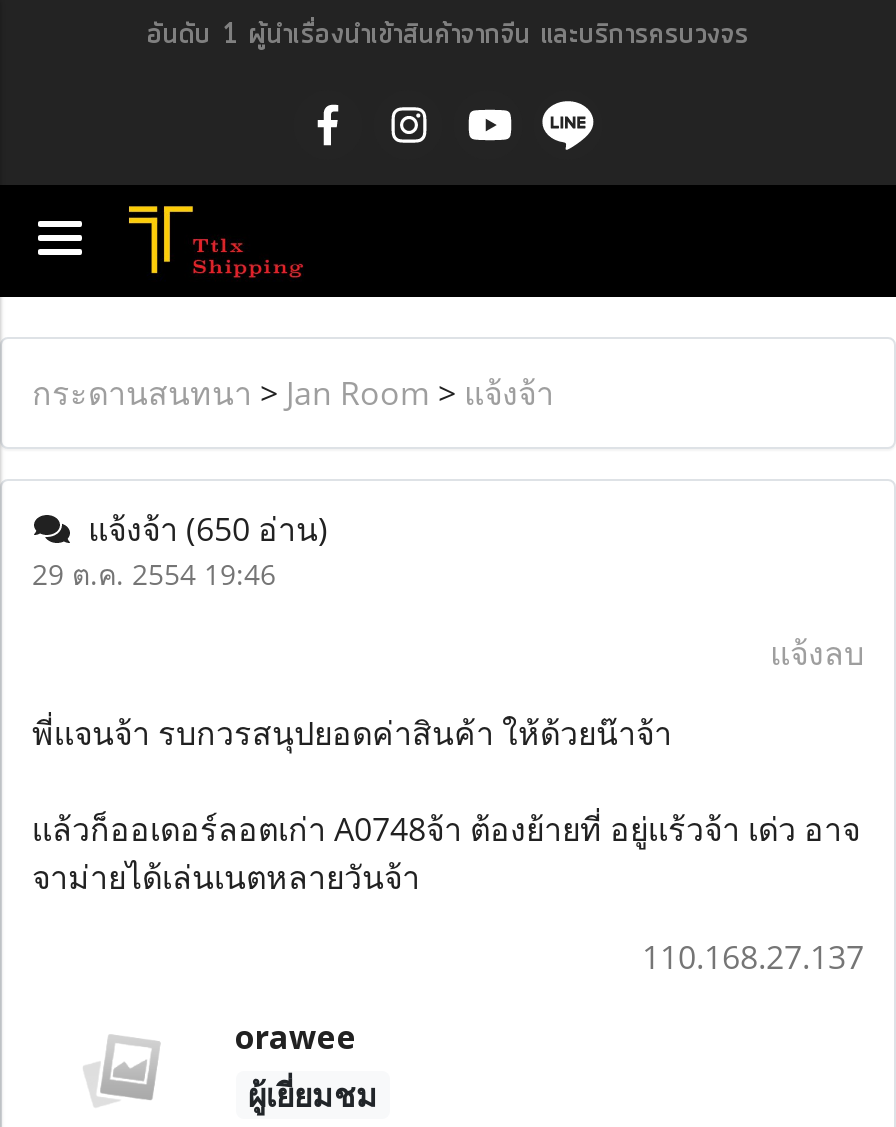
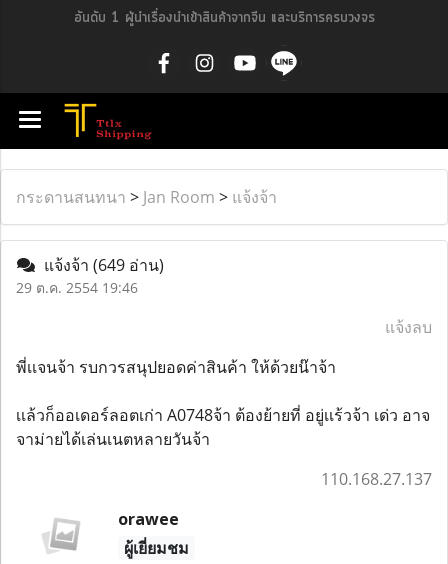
[72,507,328,551] แจ้งจ้า(650 อ่าน) -> [36,254,164,276] แจ้งจ้า(649 อ่าน)

